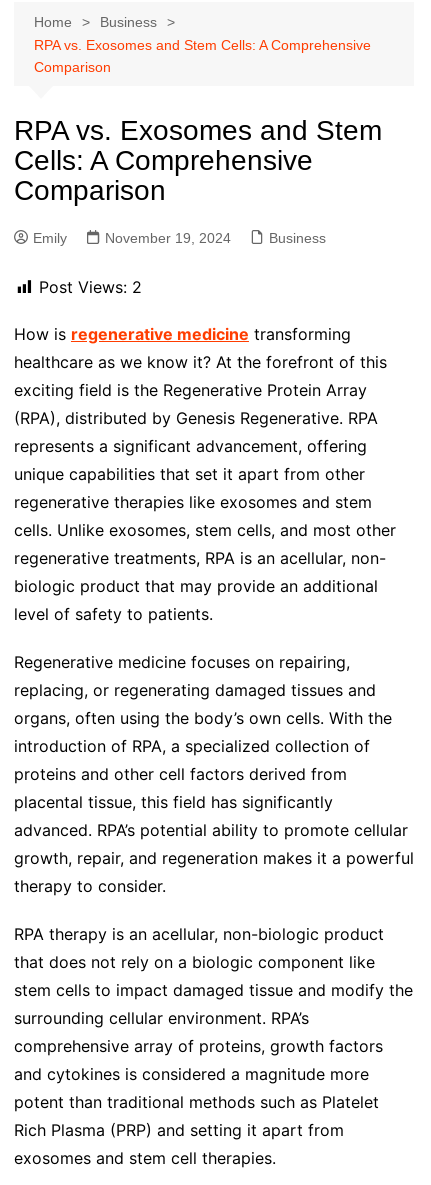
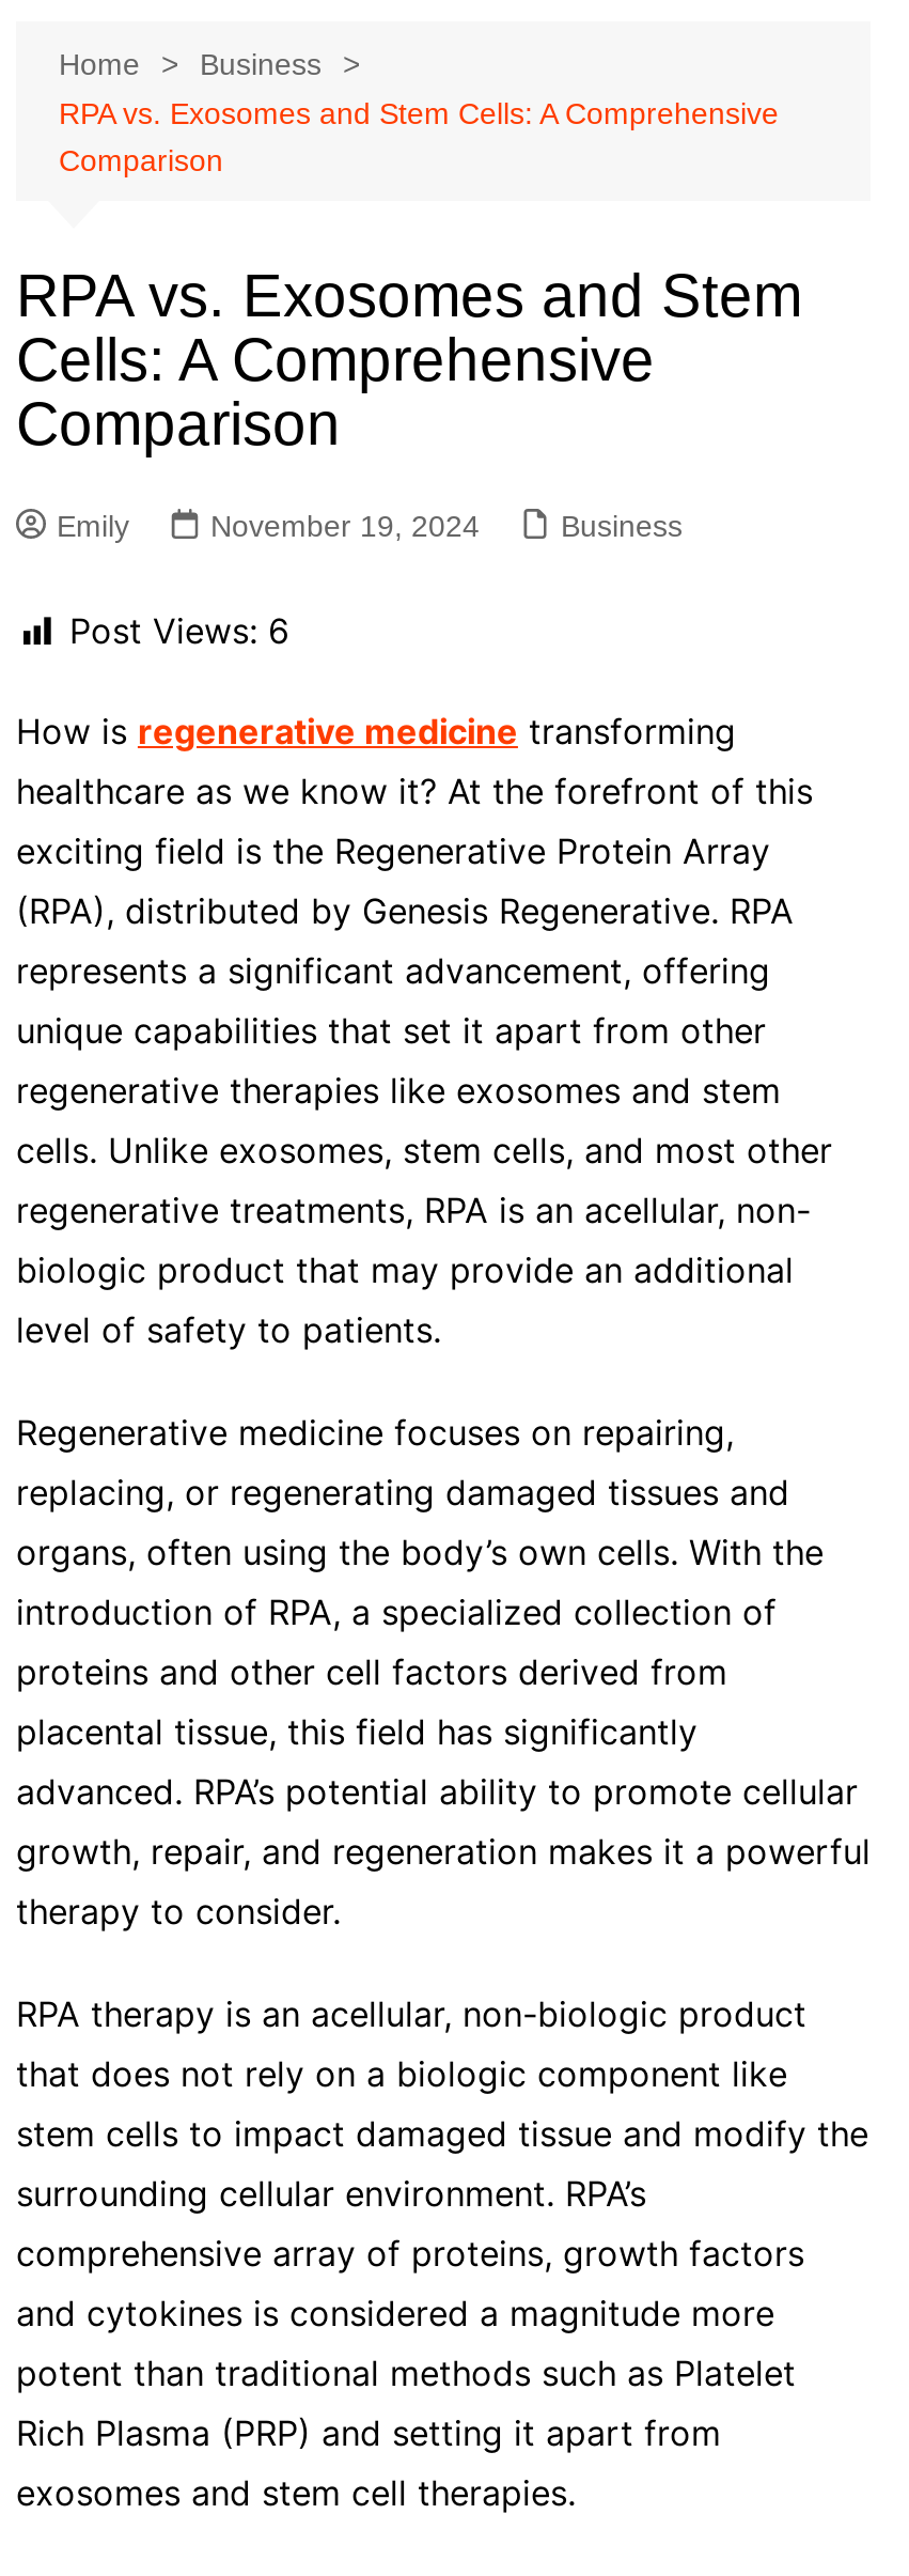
[39,277,142,297] Post Views: 2 -> [69,609,289,652] Post Views: 6

